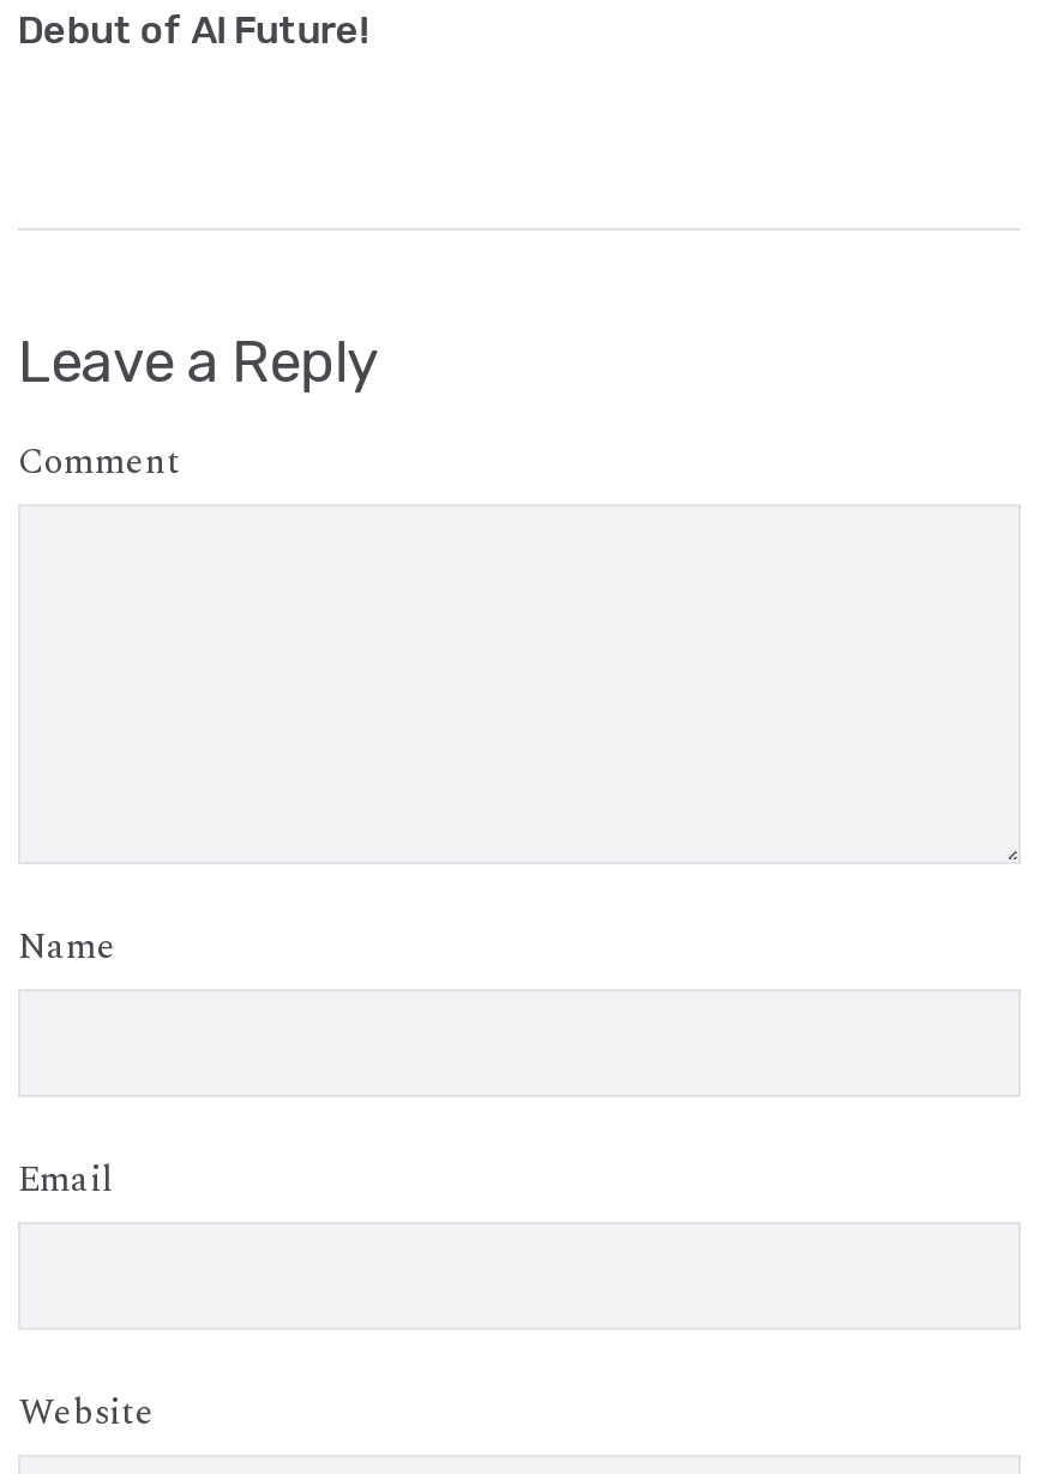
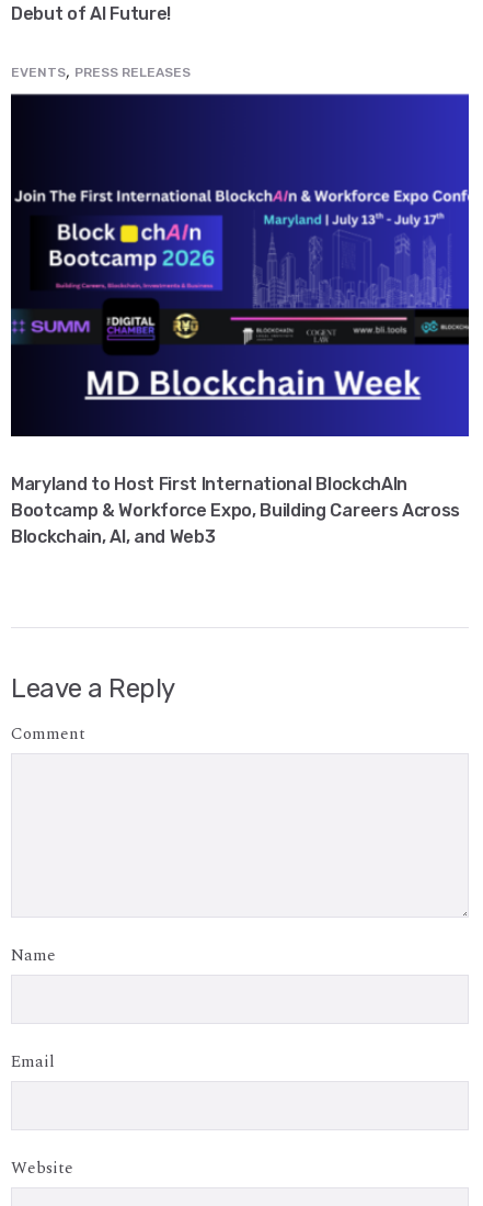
none -> [10,93,470,547] [image] | Maryland to Host First International BlockchAIn | Bootcamp & Workforce Expo, Building Careers Across | Blockchain, AI, and Web3
none -> [11,59,191,84] EVENTS, PRESS RELEASES

